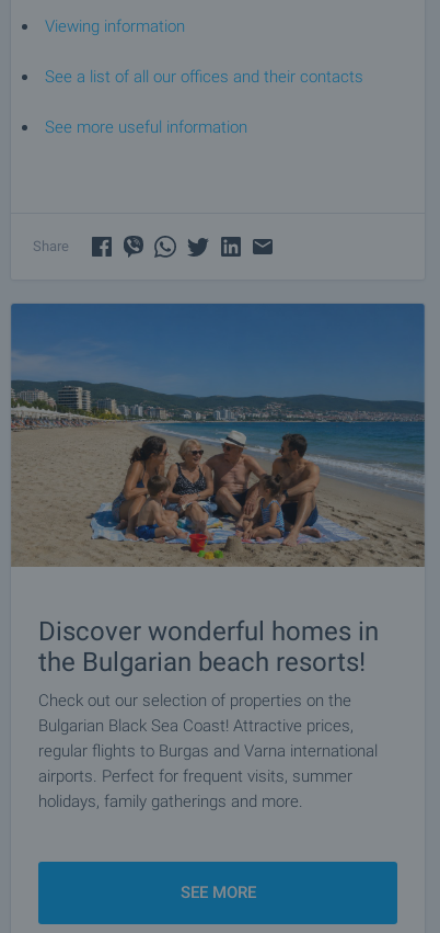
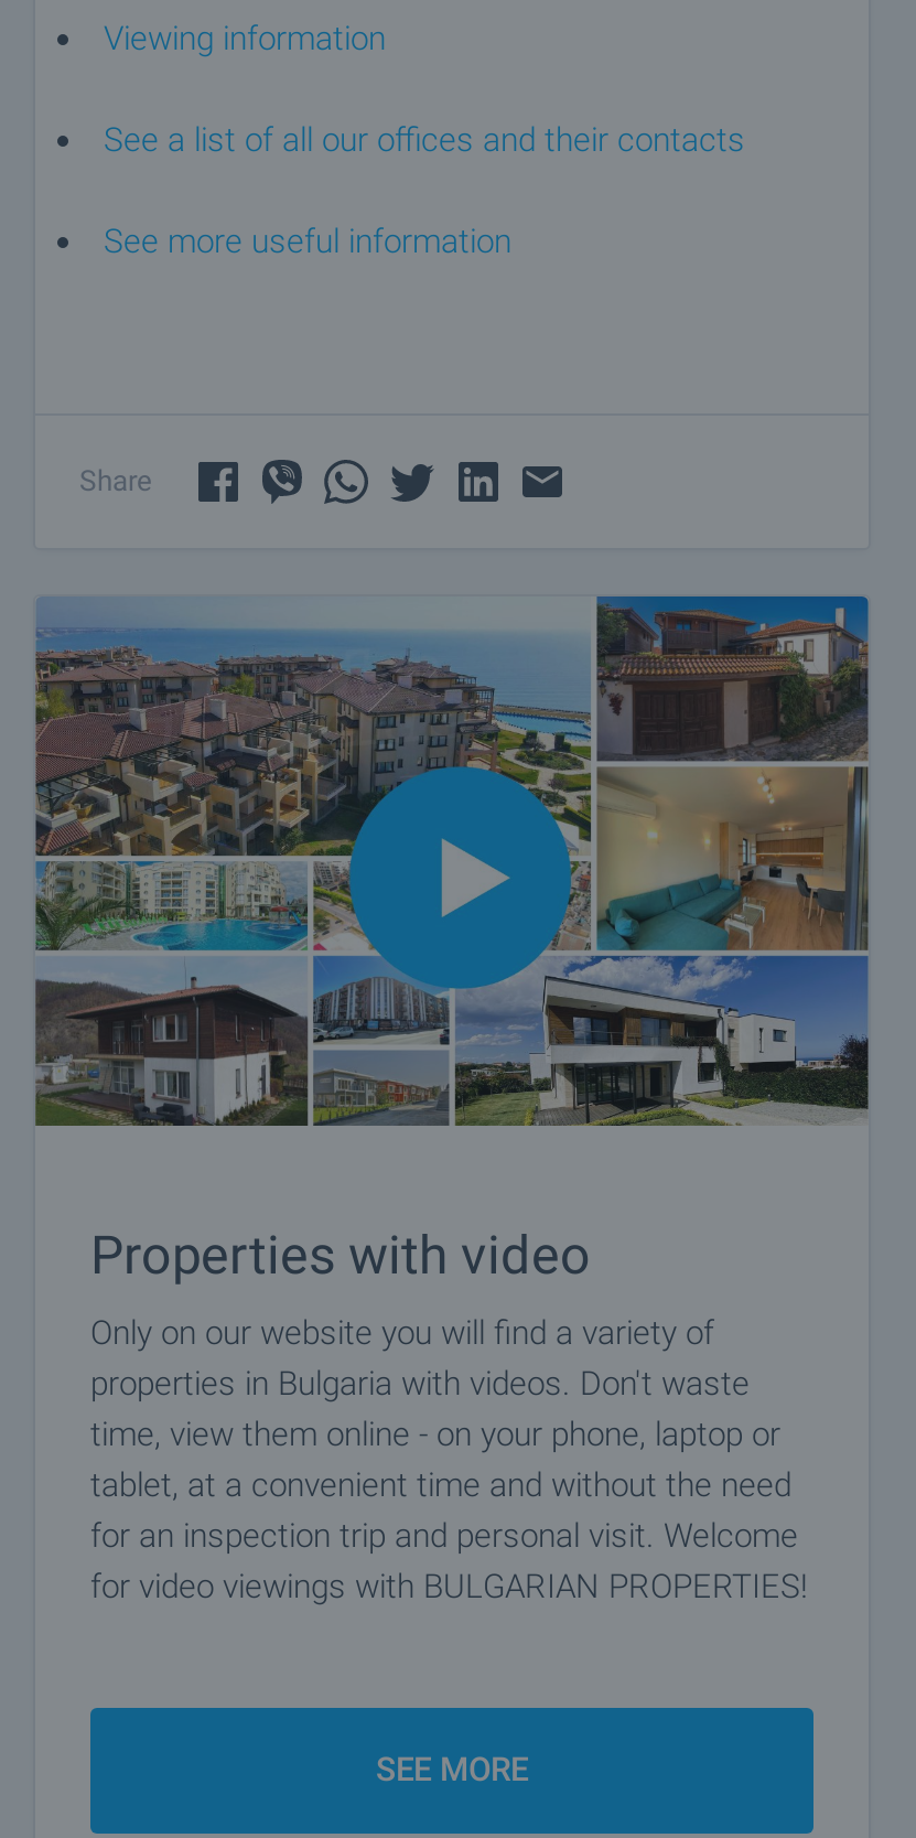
[11,303,426,567] [image] -> [33,596,871,1128] [image]
[38,616,379,811] Discover wonderful homes in | the Bulgarian beach resorts! | Check out our selection of properties on the | Bulgarian Black Sea Coast! Attractive prices, | regular flights to Burgas and Varna international | airports. Perfect for frequent visits, summer | holidays, family gatherings and more. -> [90,1225,807,1606] Properties with video | Only on our website you will find a variety of | properties in Bulgaria with videos. Don't waste | time, view them online - on your phone, laptop or | tablet, at a convenient time and without the need | for an inspection trip and personal visit. Welcome | for video viewings with BULGARIAN PROPERTIES!

